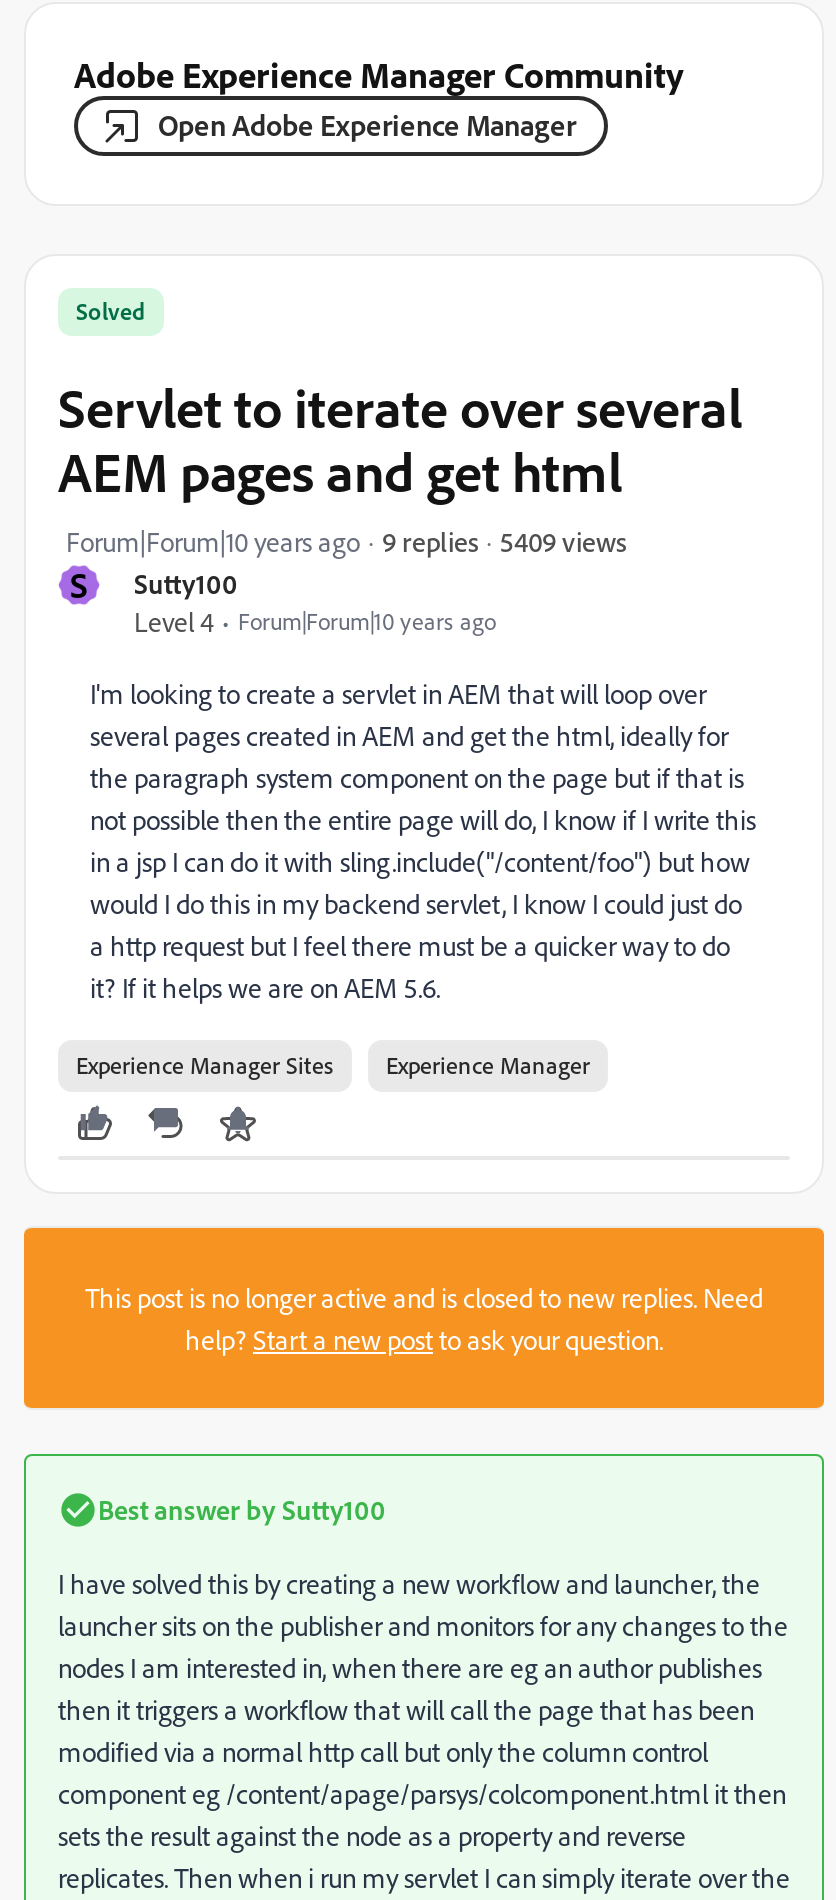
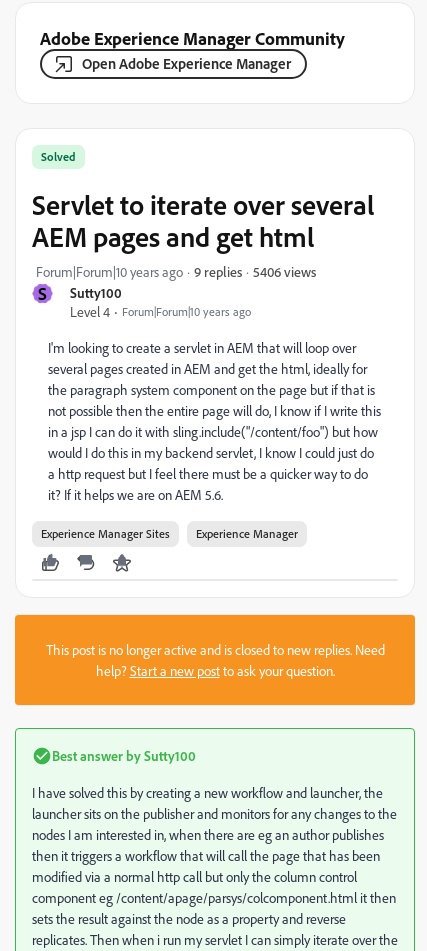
[500,523,626,557] 5409 views -> [253,262,316,279] 5406 views

